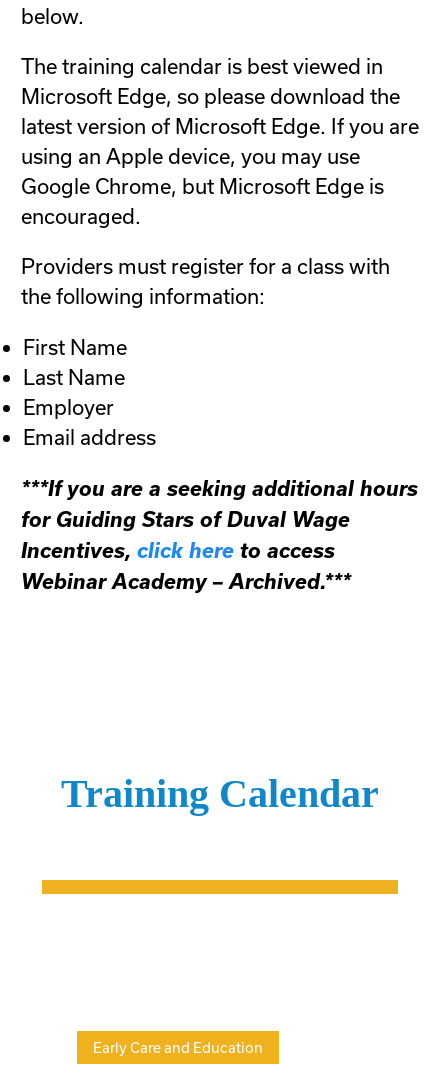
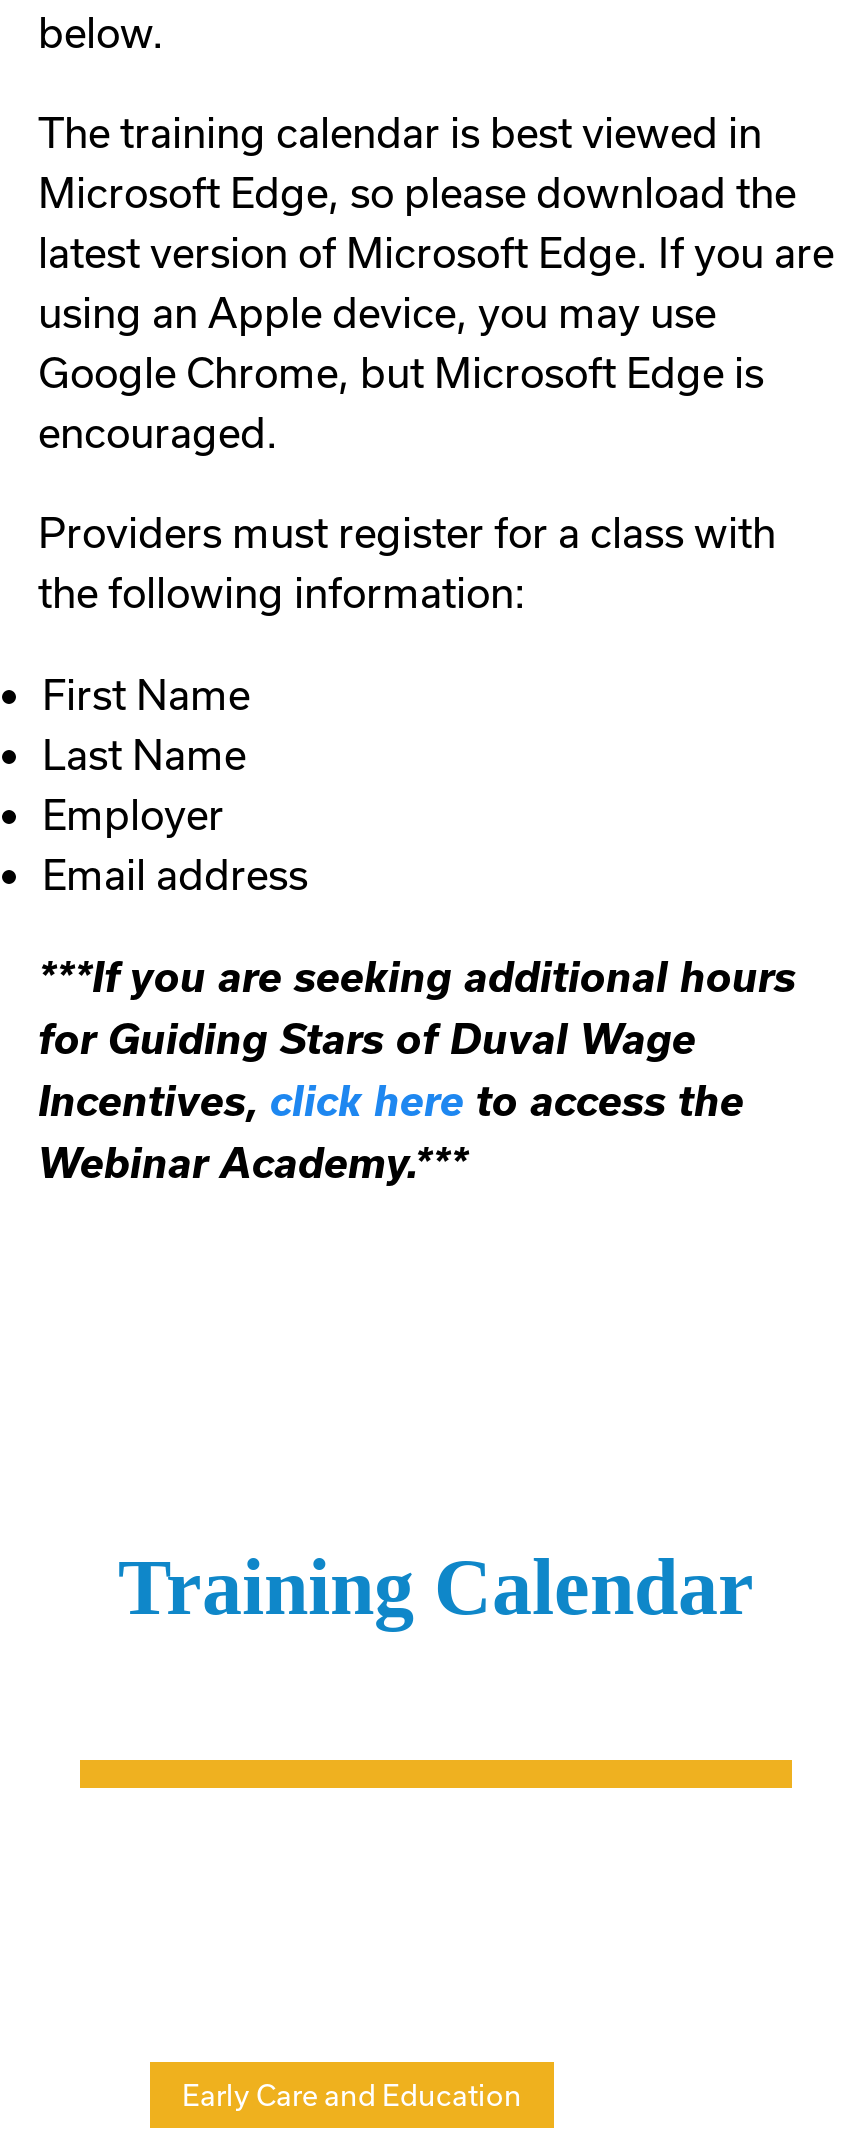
[21,476,418,500] ***If you are a seeking additional hours -> [38,952,796,1000] ***If you are seeking additional hours
[21,538,351,593] Incentives, click here to access | Webinar Academy – Archived.*** -> [38,1076,744,1186] Incentives, click here to access the | Webinar Academy.***

